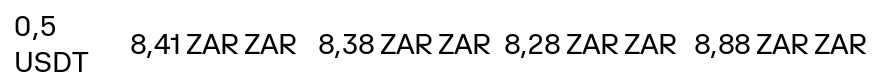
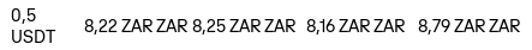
[130,25,866,61] 8,41 ZAR ZAR | 8,38 ZAR ZAR 8,28 ZAR ZAR 8,88 ZAR ZAR -> [84,15,520,36] 8,22 ZAR ZAR 8,25 ZAR ZAR 8,16 ZAR ZAR | 8,79 ZAR ZAR

